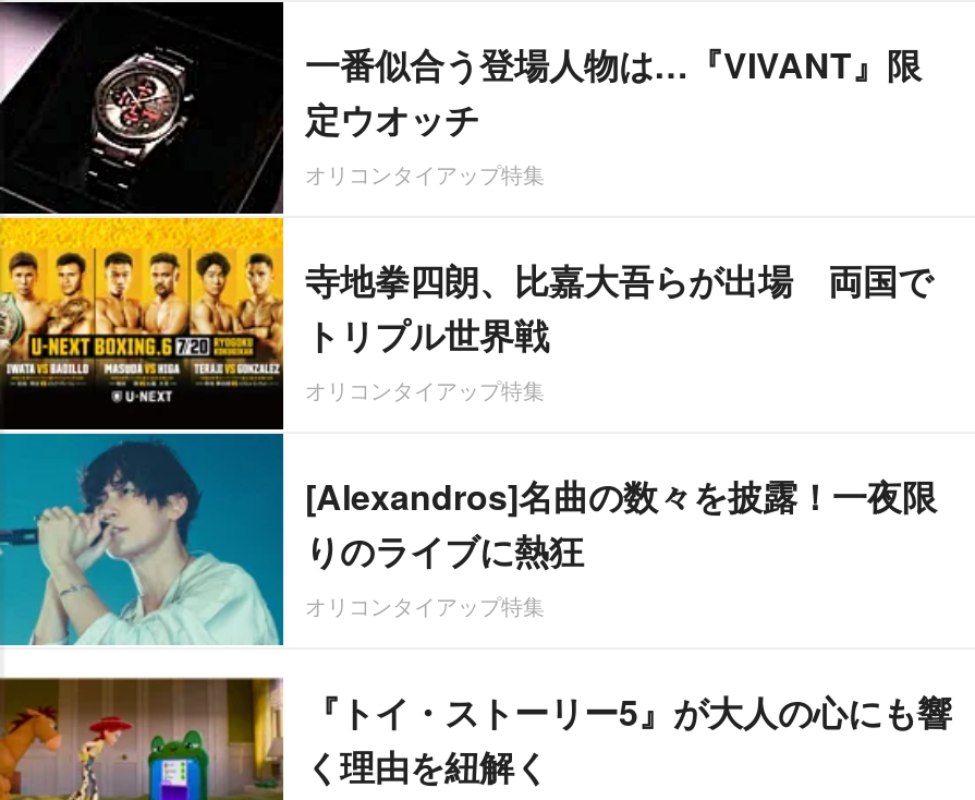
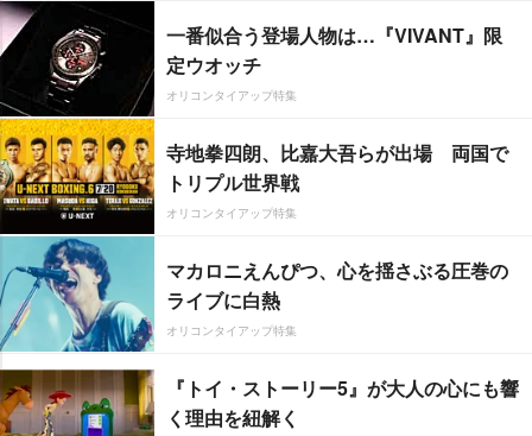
[7,434,937,645] [image] | [Alexandros]名曲の数々を披露！一夜限 | りのライブに熱狂 -> [4,235,508,353] [image] | マカロニえんぴつ、心を揺さぶる圧巻の | ライブに白熱

